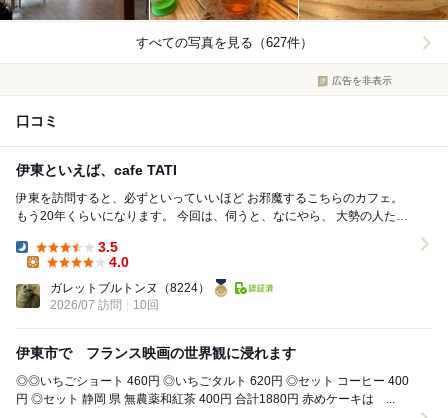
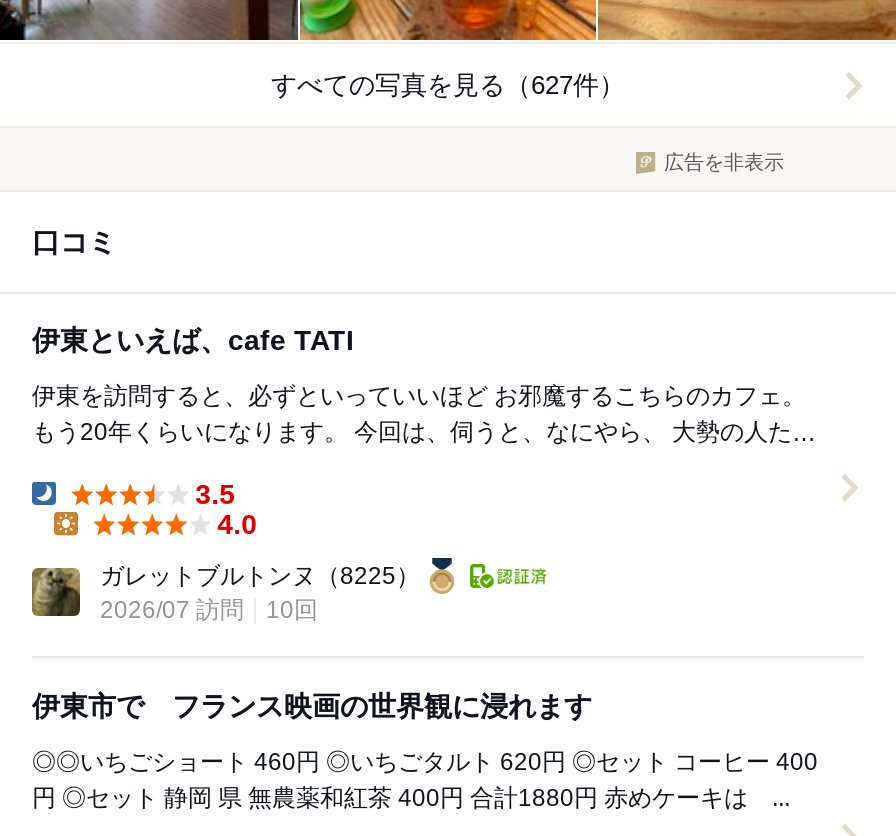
[50,281,210,295] ガレットブルトンヌ（8224） -> [100,563,420,591] ガレットブルトンヌ（8225）

